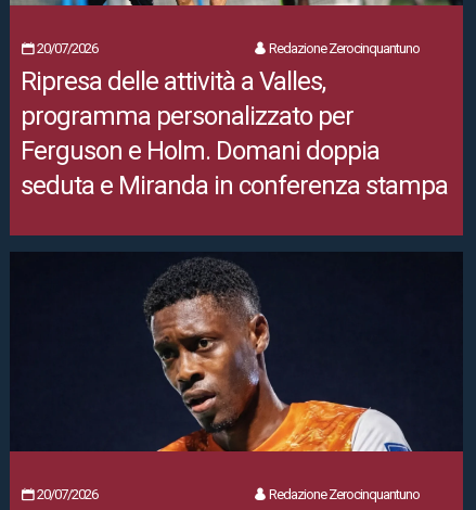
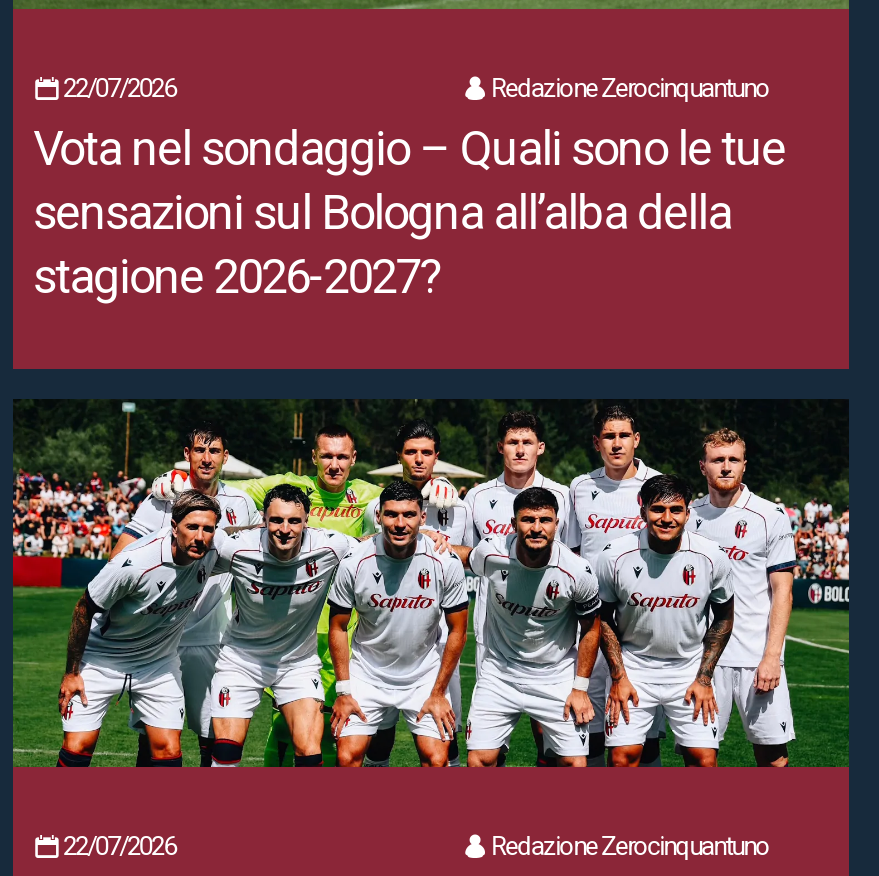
[35,40,98,56] 20/07/2026 -> [59,73,175,103] 22/07/2026
[21,66,448,200] Ripresa delle attività a Valles, | programma personalizzato per | Ferguson e Holm. Domani doppia | seduta e Miranda in conferenza stampa -> [33,121,785,305] Vota nel sondaggio – Quali sono le tue | sensazioni sul Bologna all’alba della | stagione 2026-2027?
[10,254,463,502] [image] | 20/07/2026 -> [11,400,851,861] [image] | 22/07/2026

